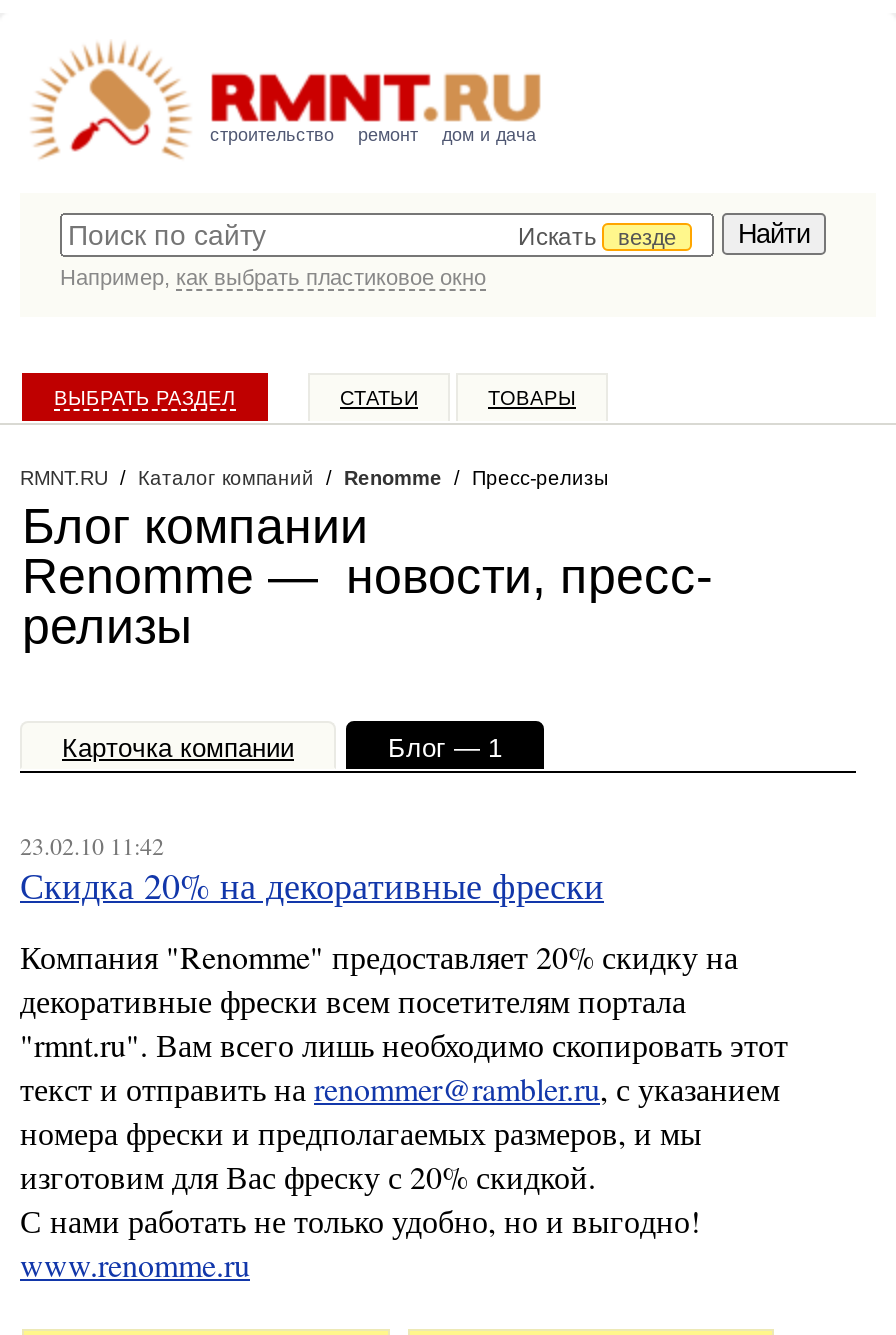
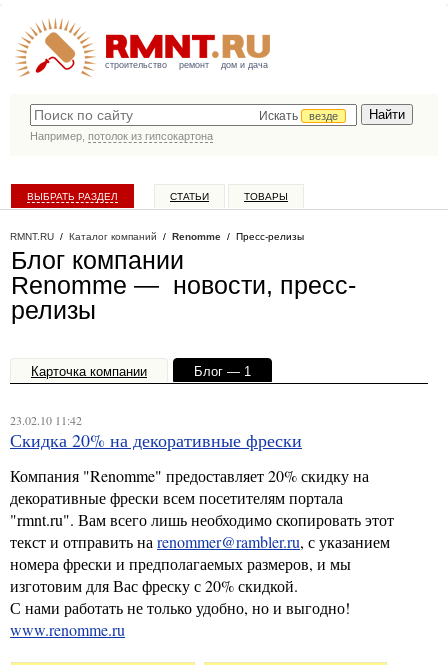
[60,265,486,289] Например, как выбрать пластиковое окно -> [30,130,213,142] Например, потолок из гипсокартона

